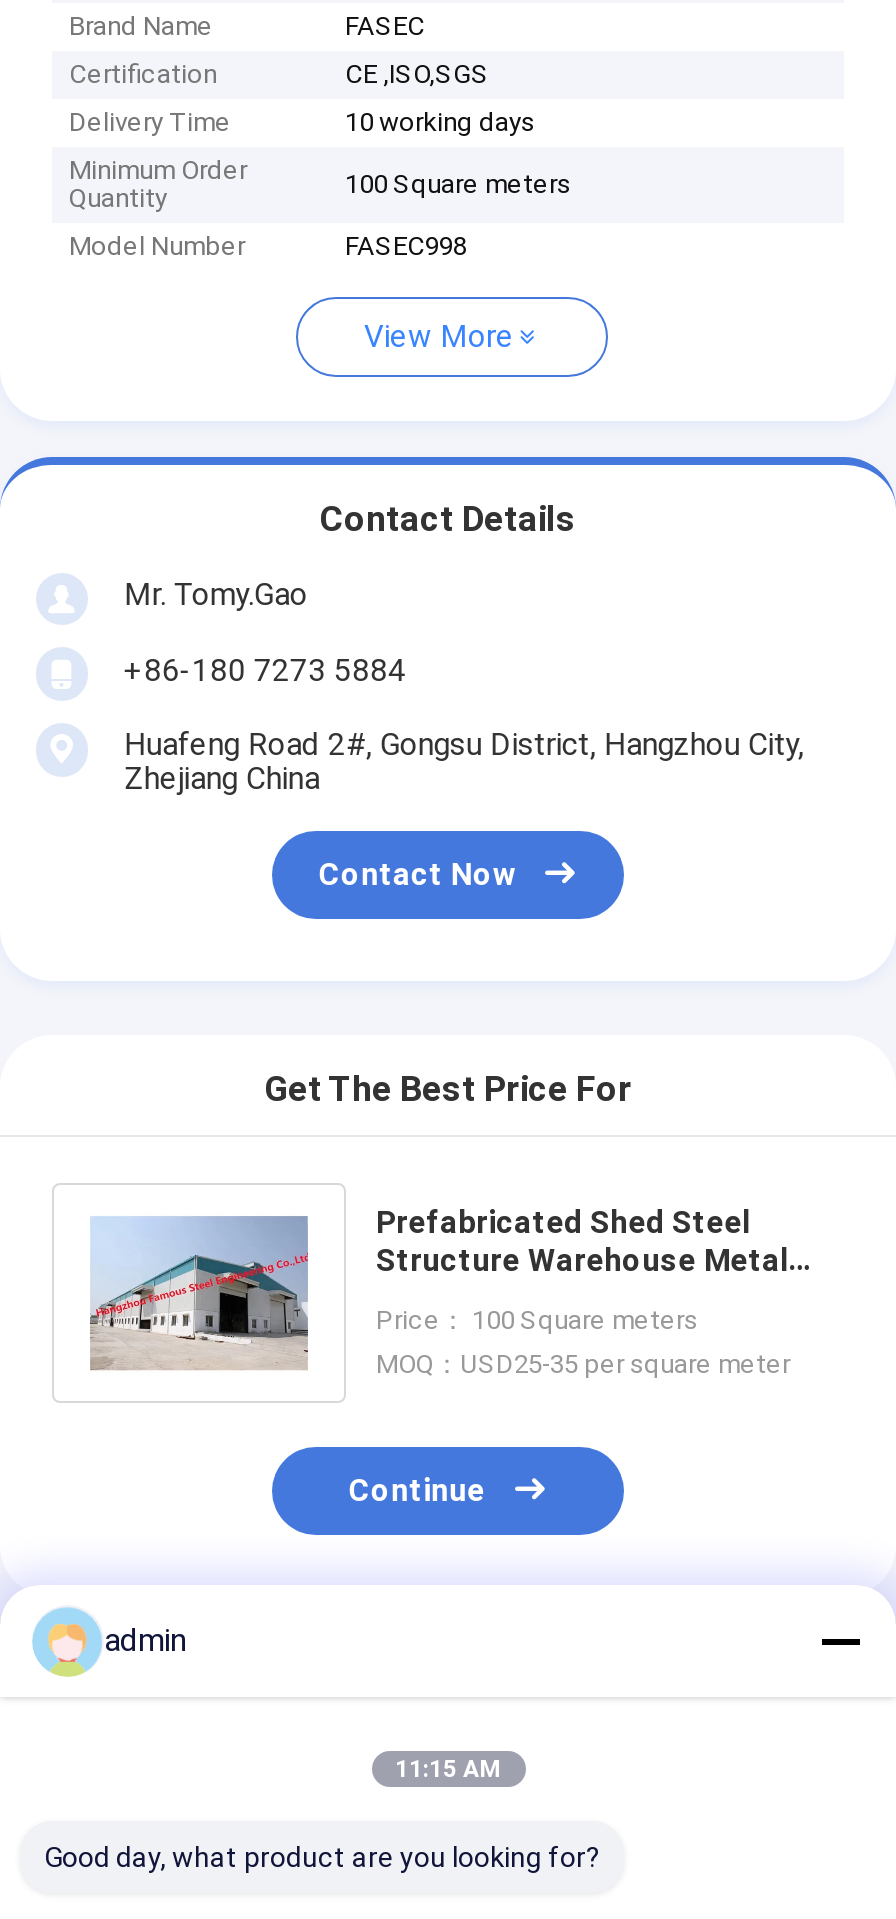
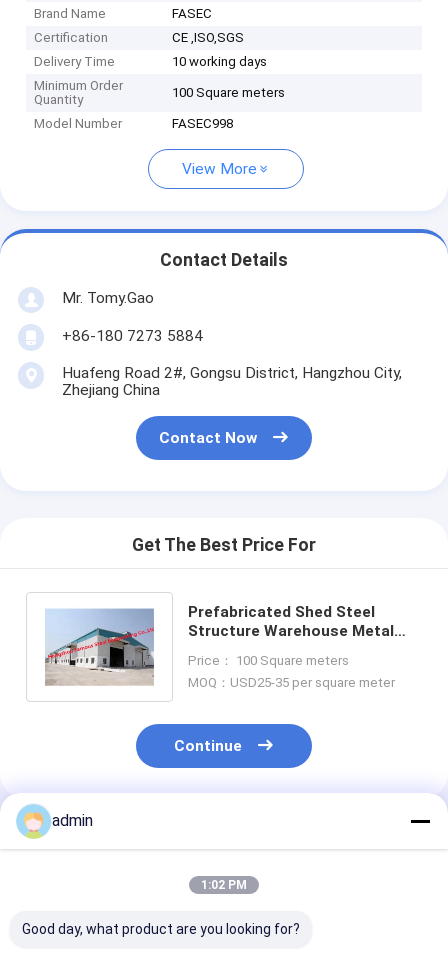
[395,1755,501,1783] 11:15 AM -> [201,878,247,892] 1:02 PM

